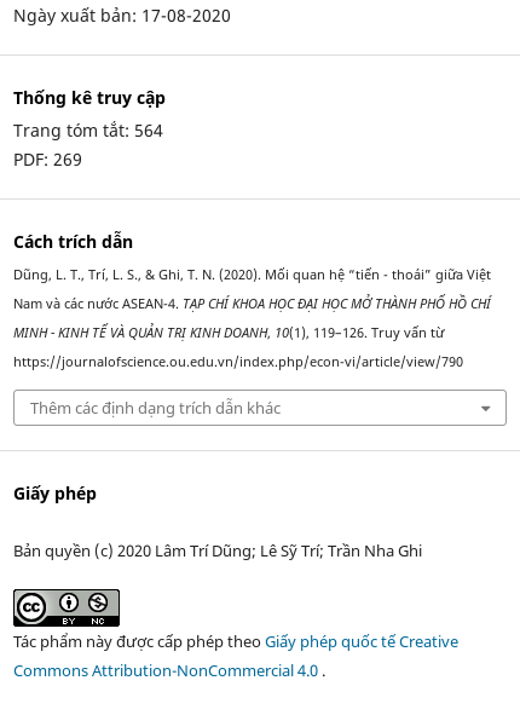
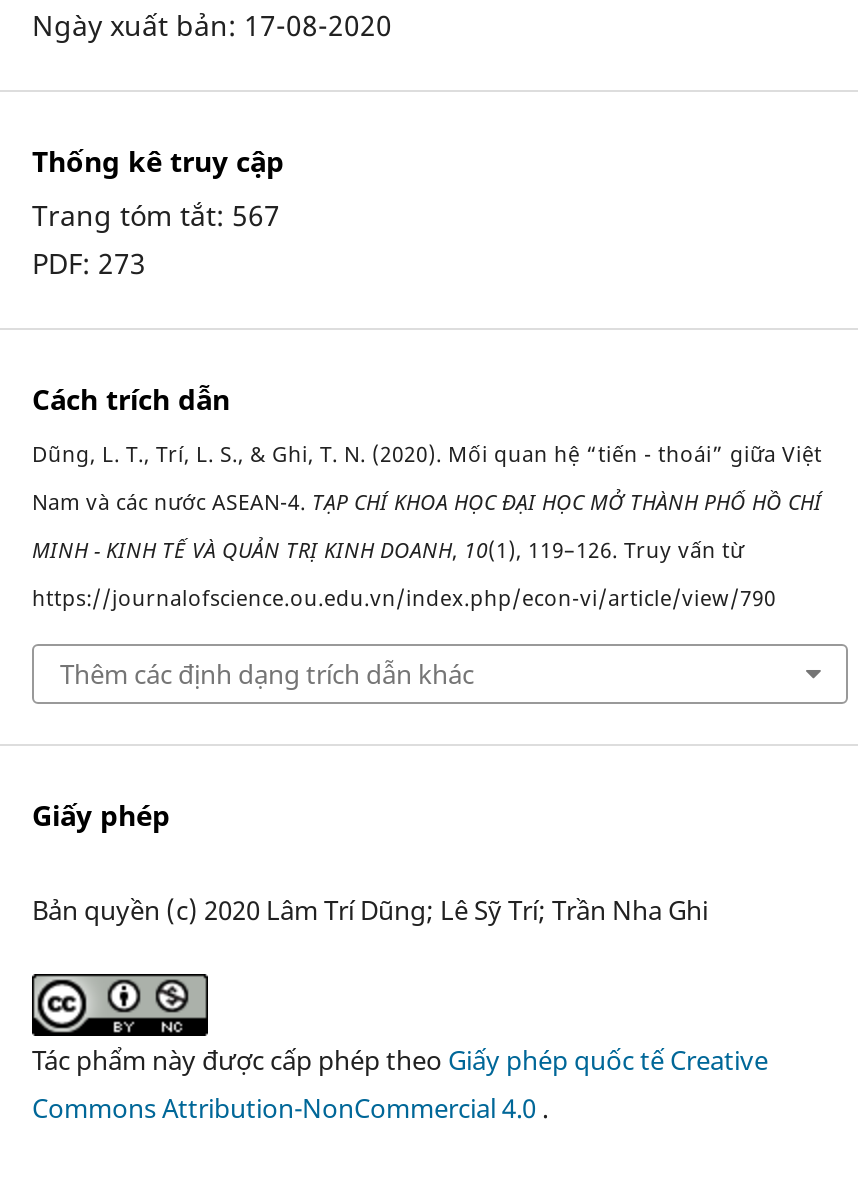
[13,119,163,142] Trang tóm tắt: 564 -> [32,196,280,234] Trang tóm tắt: 567
[13,148,82,171] PDF: 269 -> [32,244,146,282] PDF: 273

